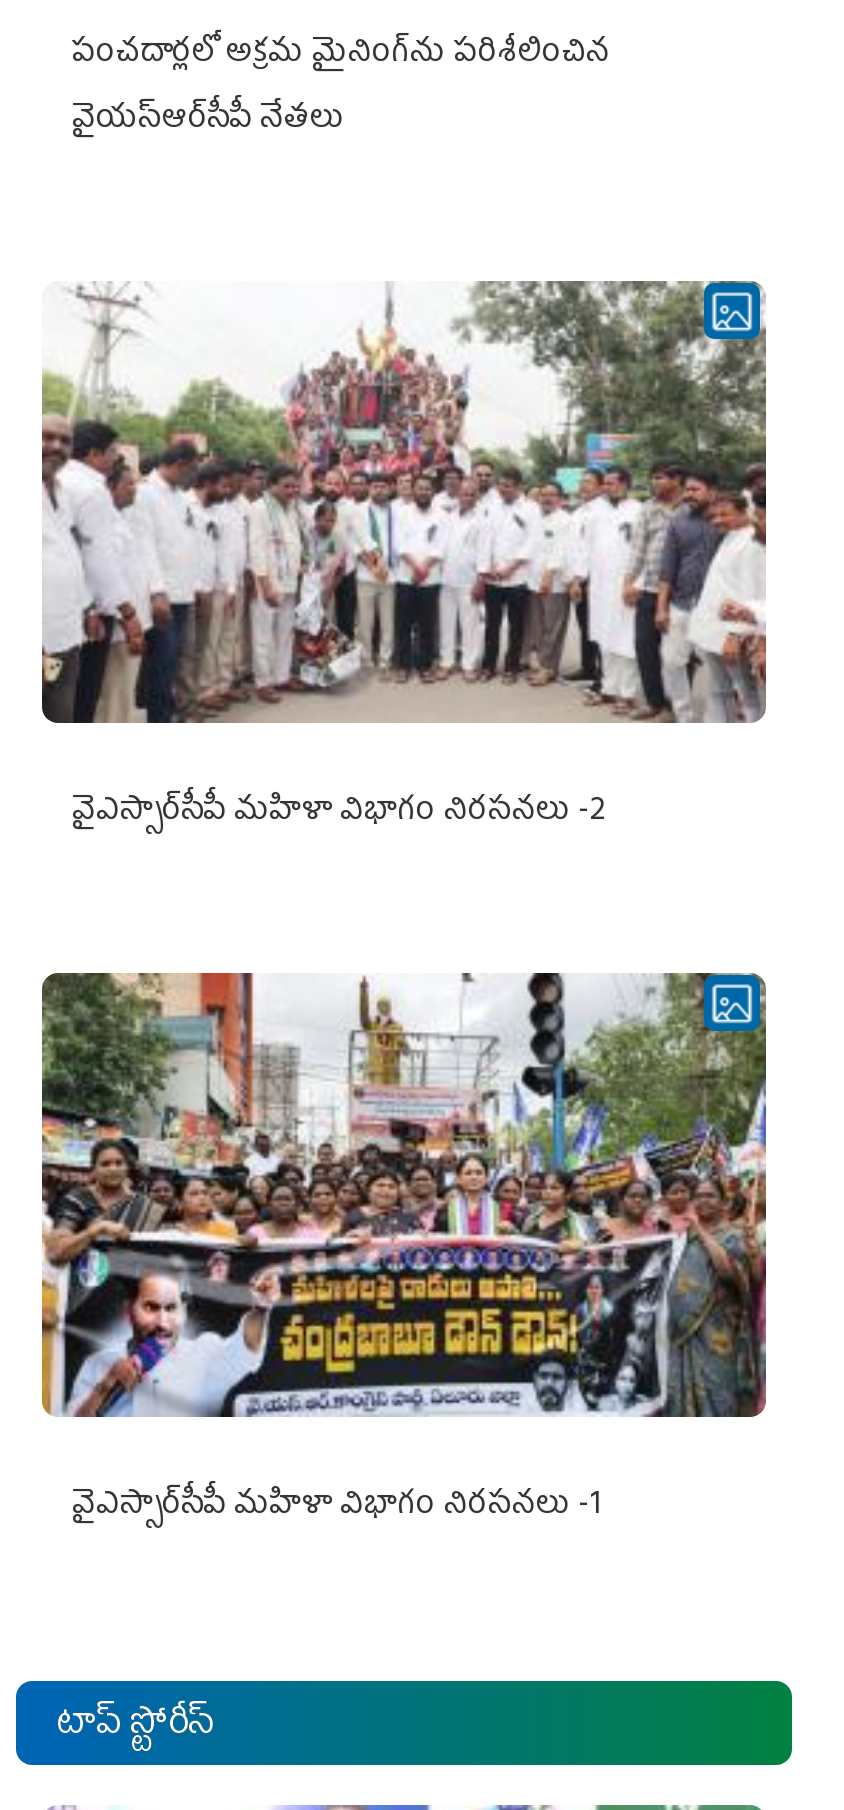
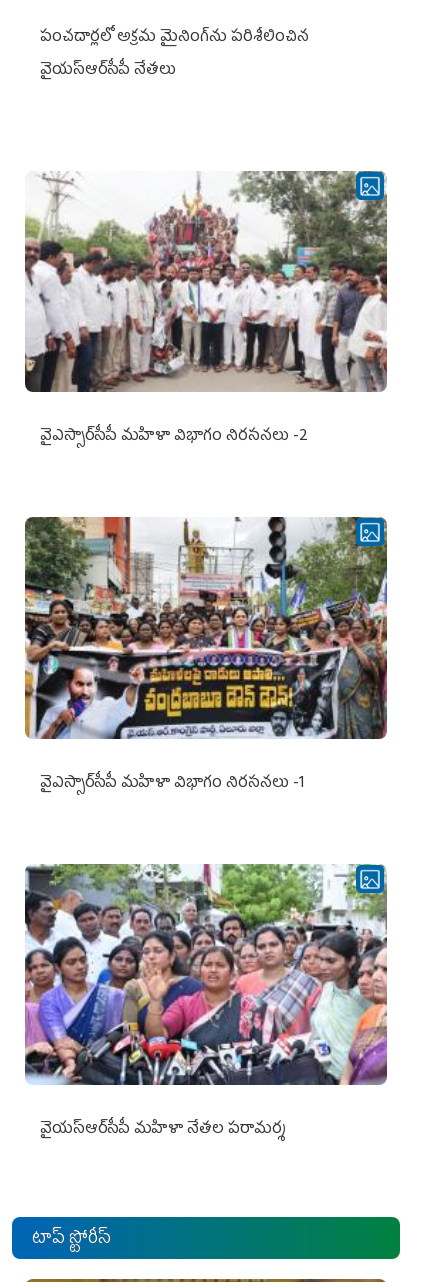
none -> [24,863,388,1145] [image] | వైయ‌స్ఆర్‌సీపీ మ‌హిళా నేత‌ల ప‌రామ‌ర్శ‌

